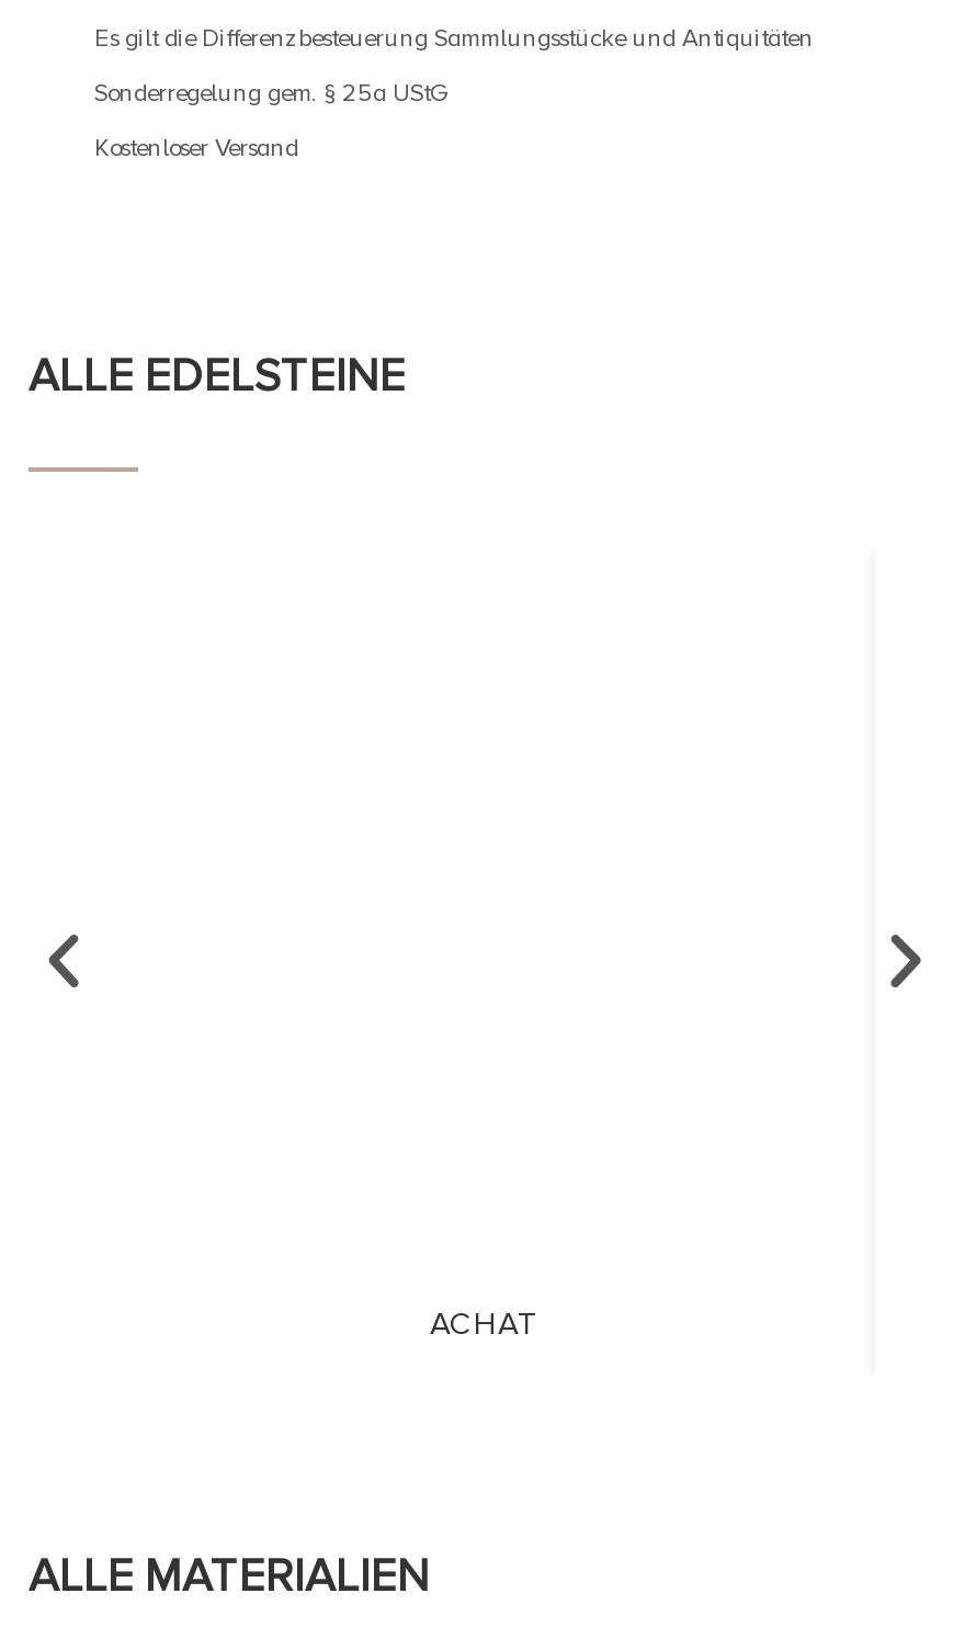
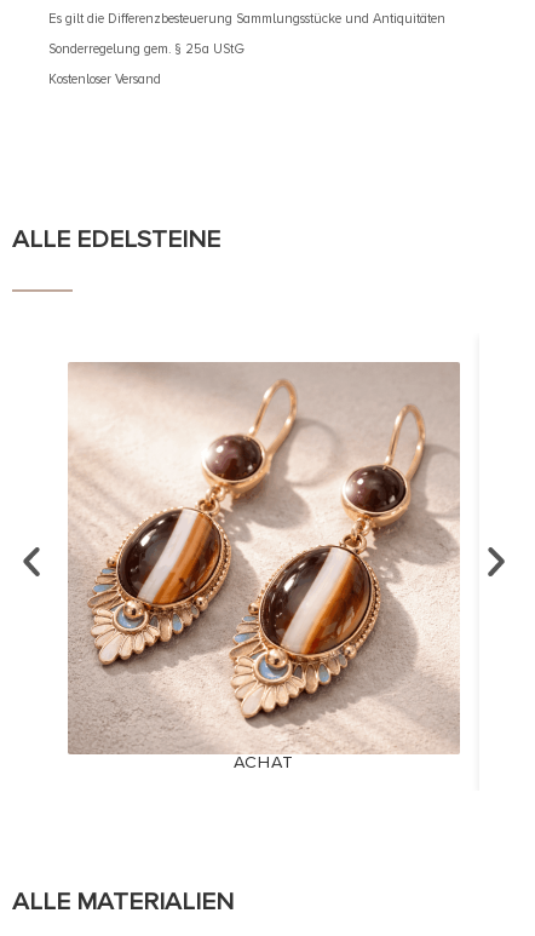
none -> [67,361,461,756] [image]

